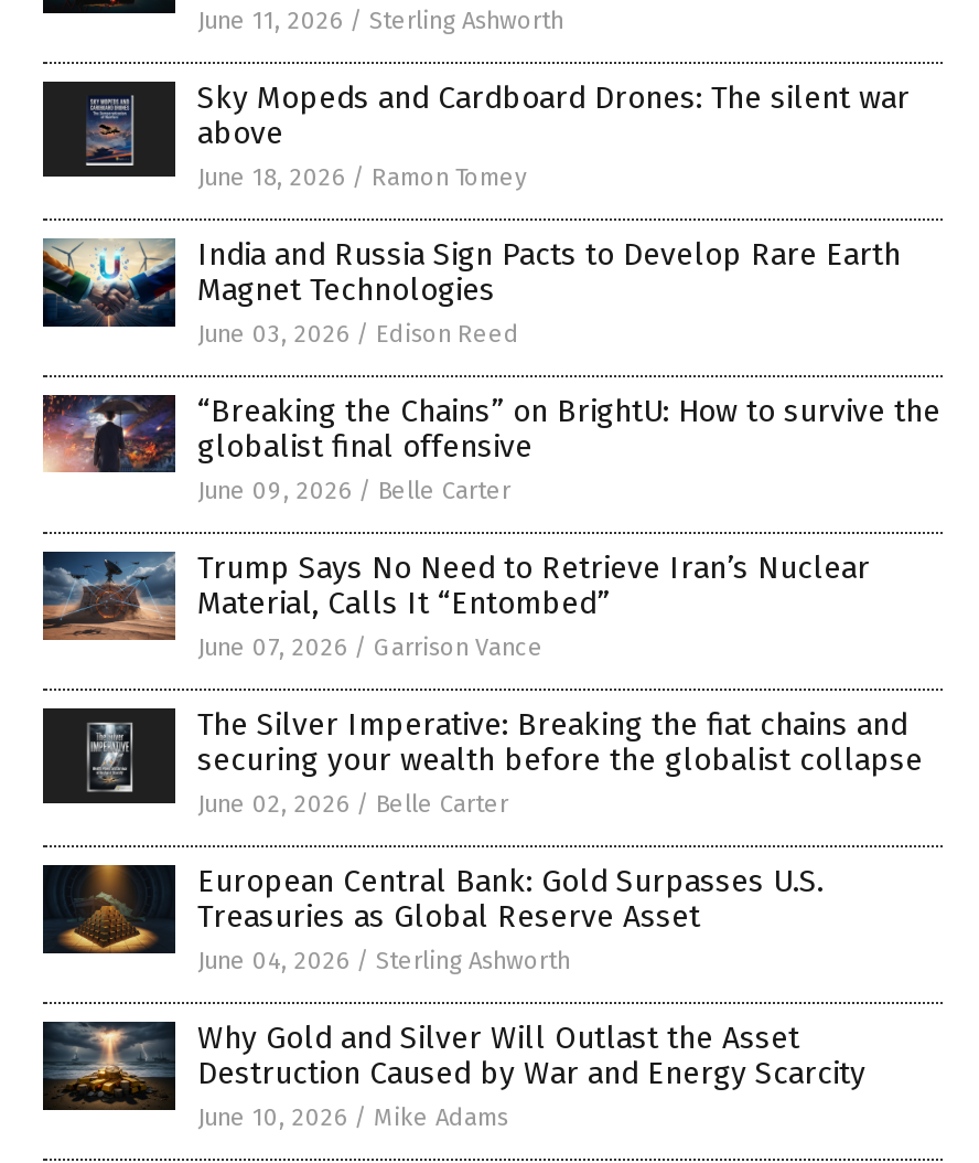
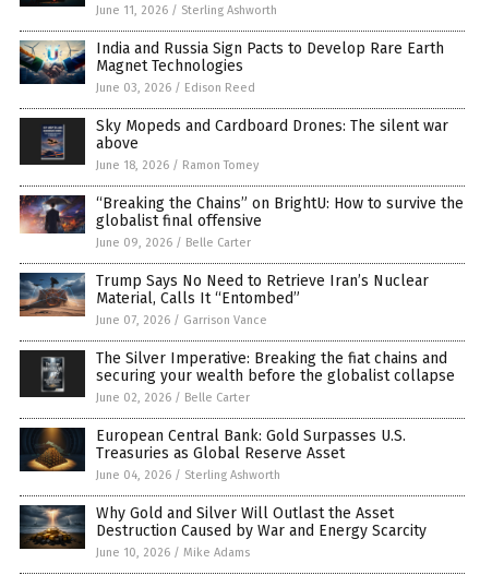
moved [41,79,910,192] -> [19,117,448,172]: [image] | Sky Mopeds and Cardboard Drones: The silent war | above | June 18, 2026 / Ramon Tomey
moved [39,225,901,349] -> [17,34,444,95]: [image] | India and Russia Sign Pacts to Develop Rare Earth | Magnet Technologies | June 03, 2026 / Edison Reed

